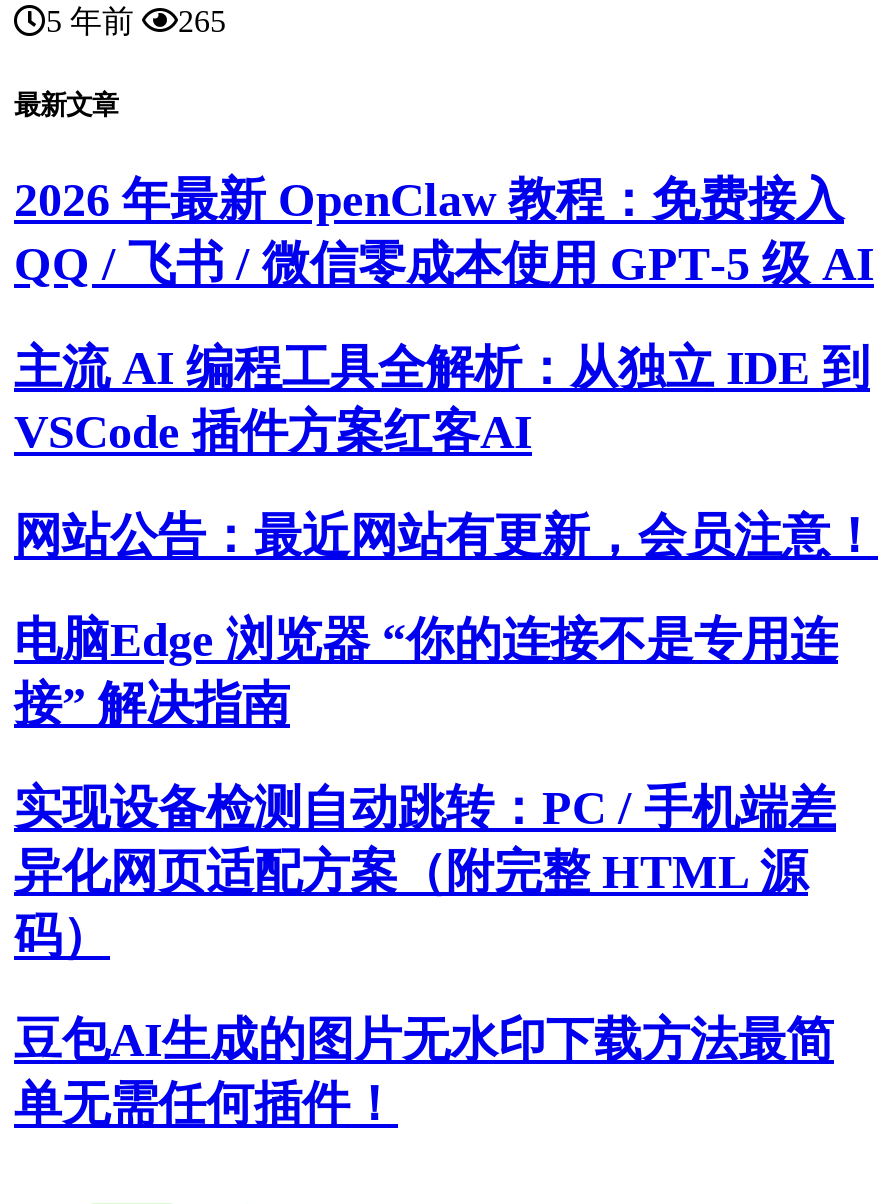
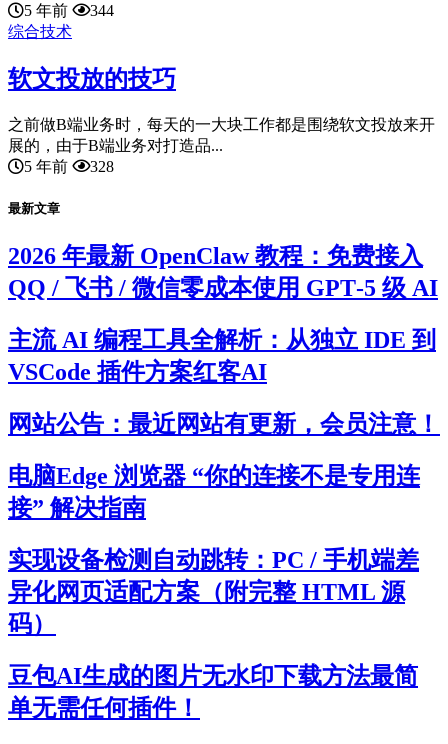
[178,4,226,38] 265 -> [8,2,435,175] 344 | 综合技术 | 软文投放的技巧 | 之前做B端业务时，每天的一大块工作都是围绕软文投放来开 | 展的，由于B端业务对打造品... | 5 年前 | 328

